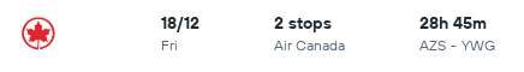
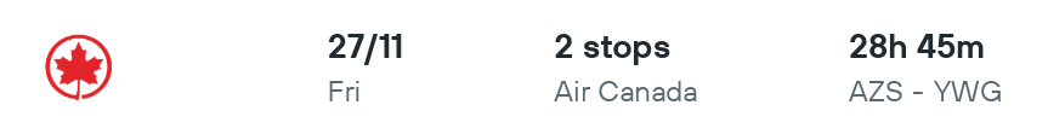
[161,12,200,34] 18/12 -> [327,24,403,68] 27/11

